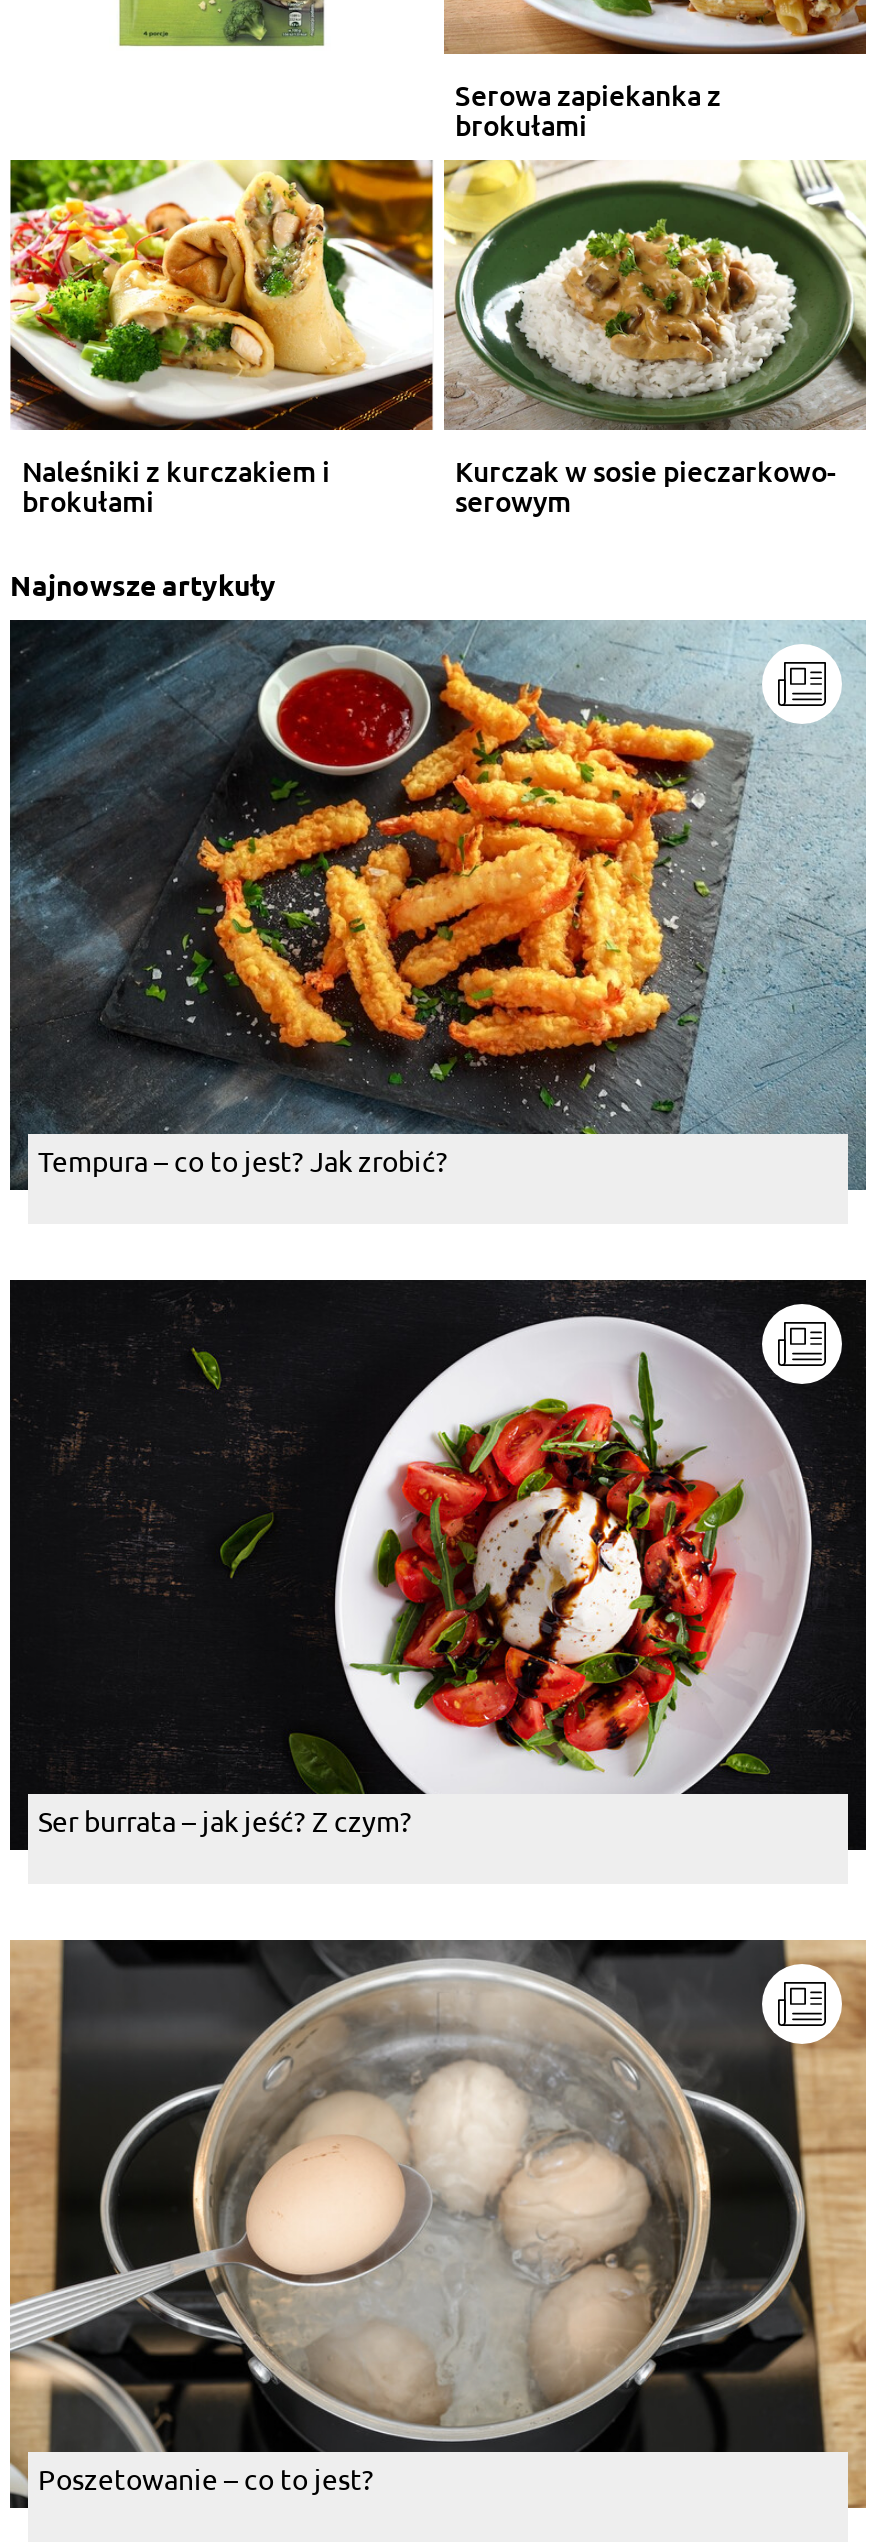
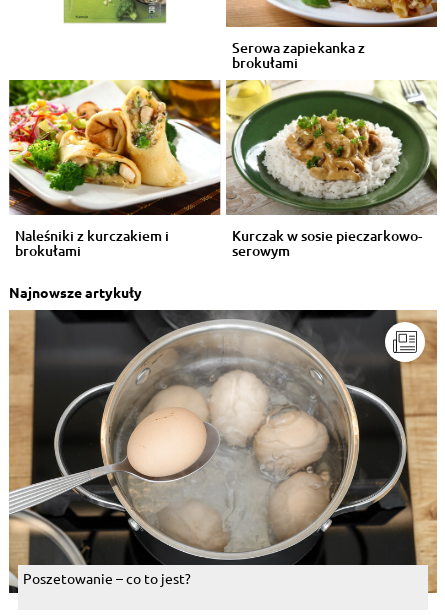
[8,618,866,1192] [image] | Tempura – co to jest? Jak zrobić? -> none
[8,1278,868,1854] [image] | Ser burrata – jak jeść? Z czym? -> none

